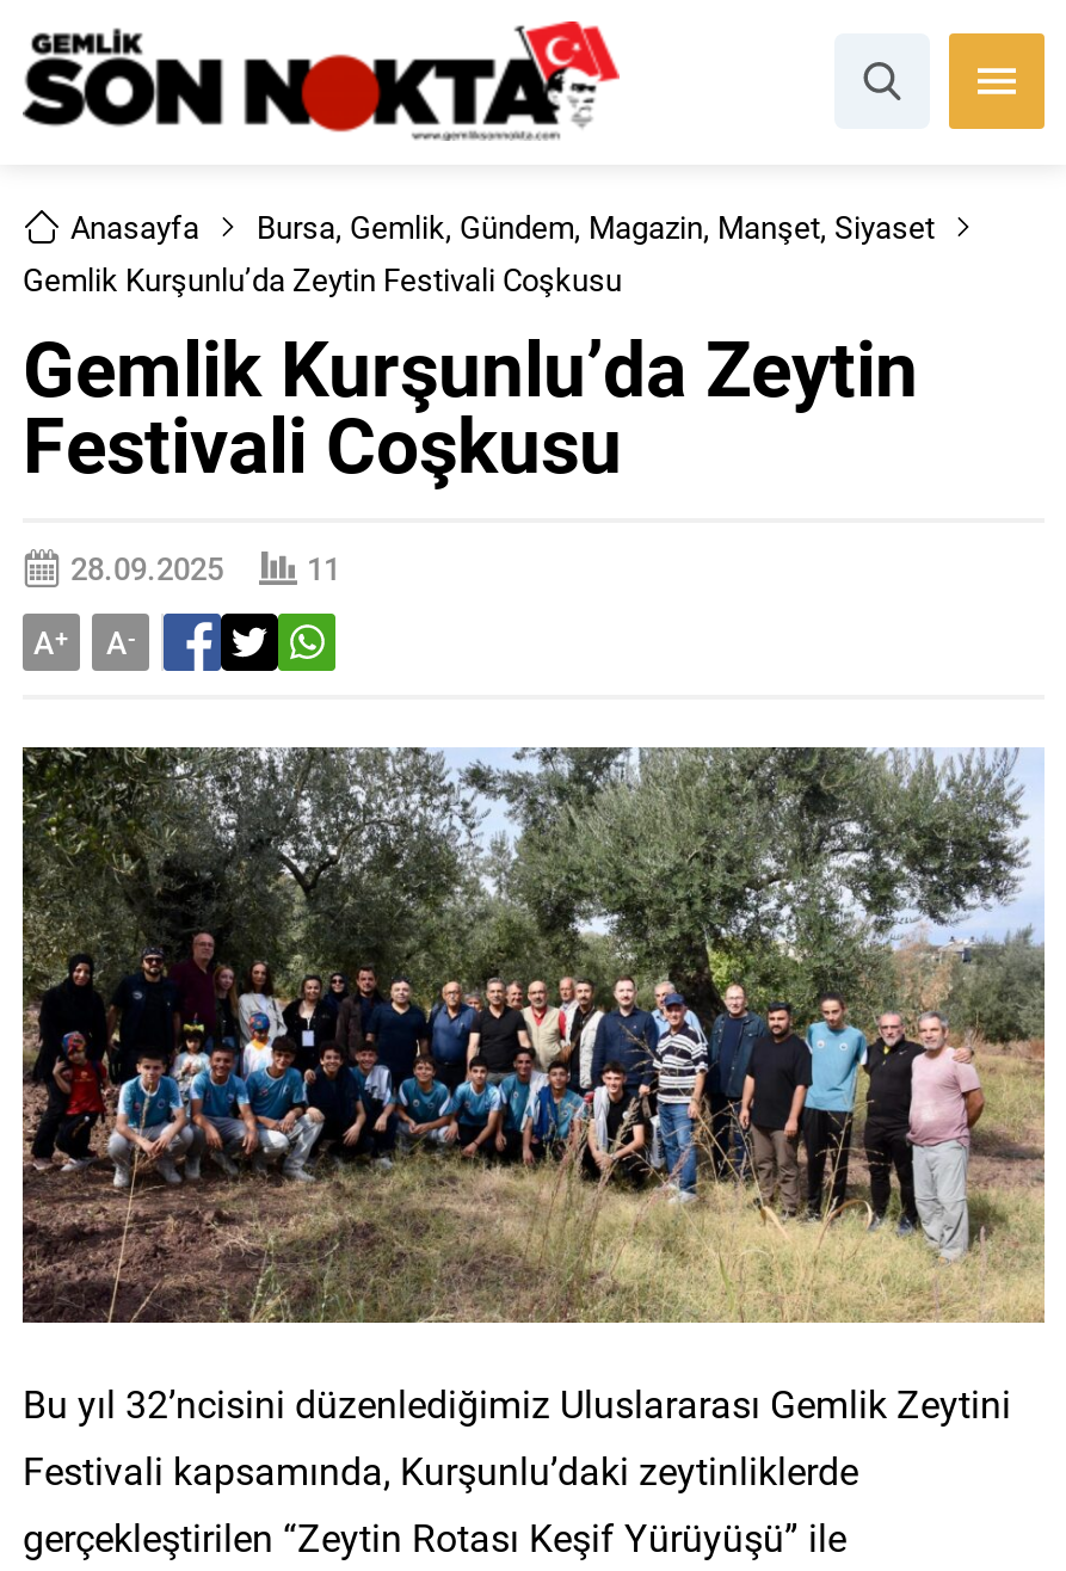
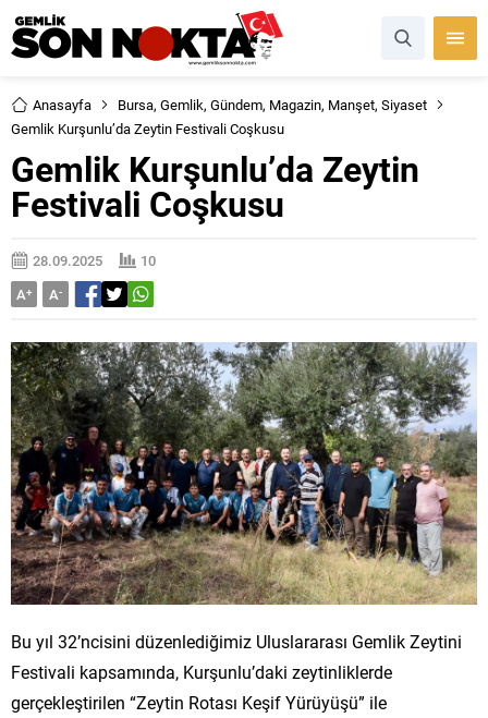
[70,547,340,590] 28.09.2025 11 -> [33,251,156,270] 28.09.2025 10

